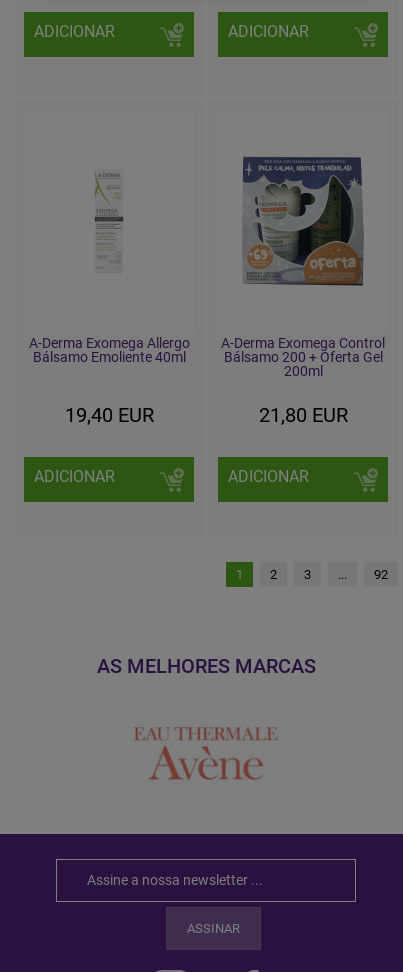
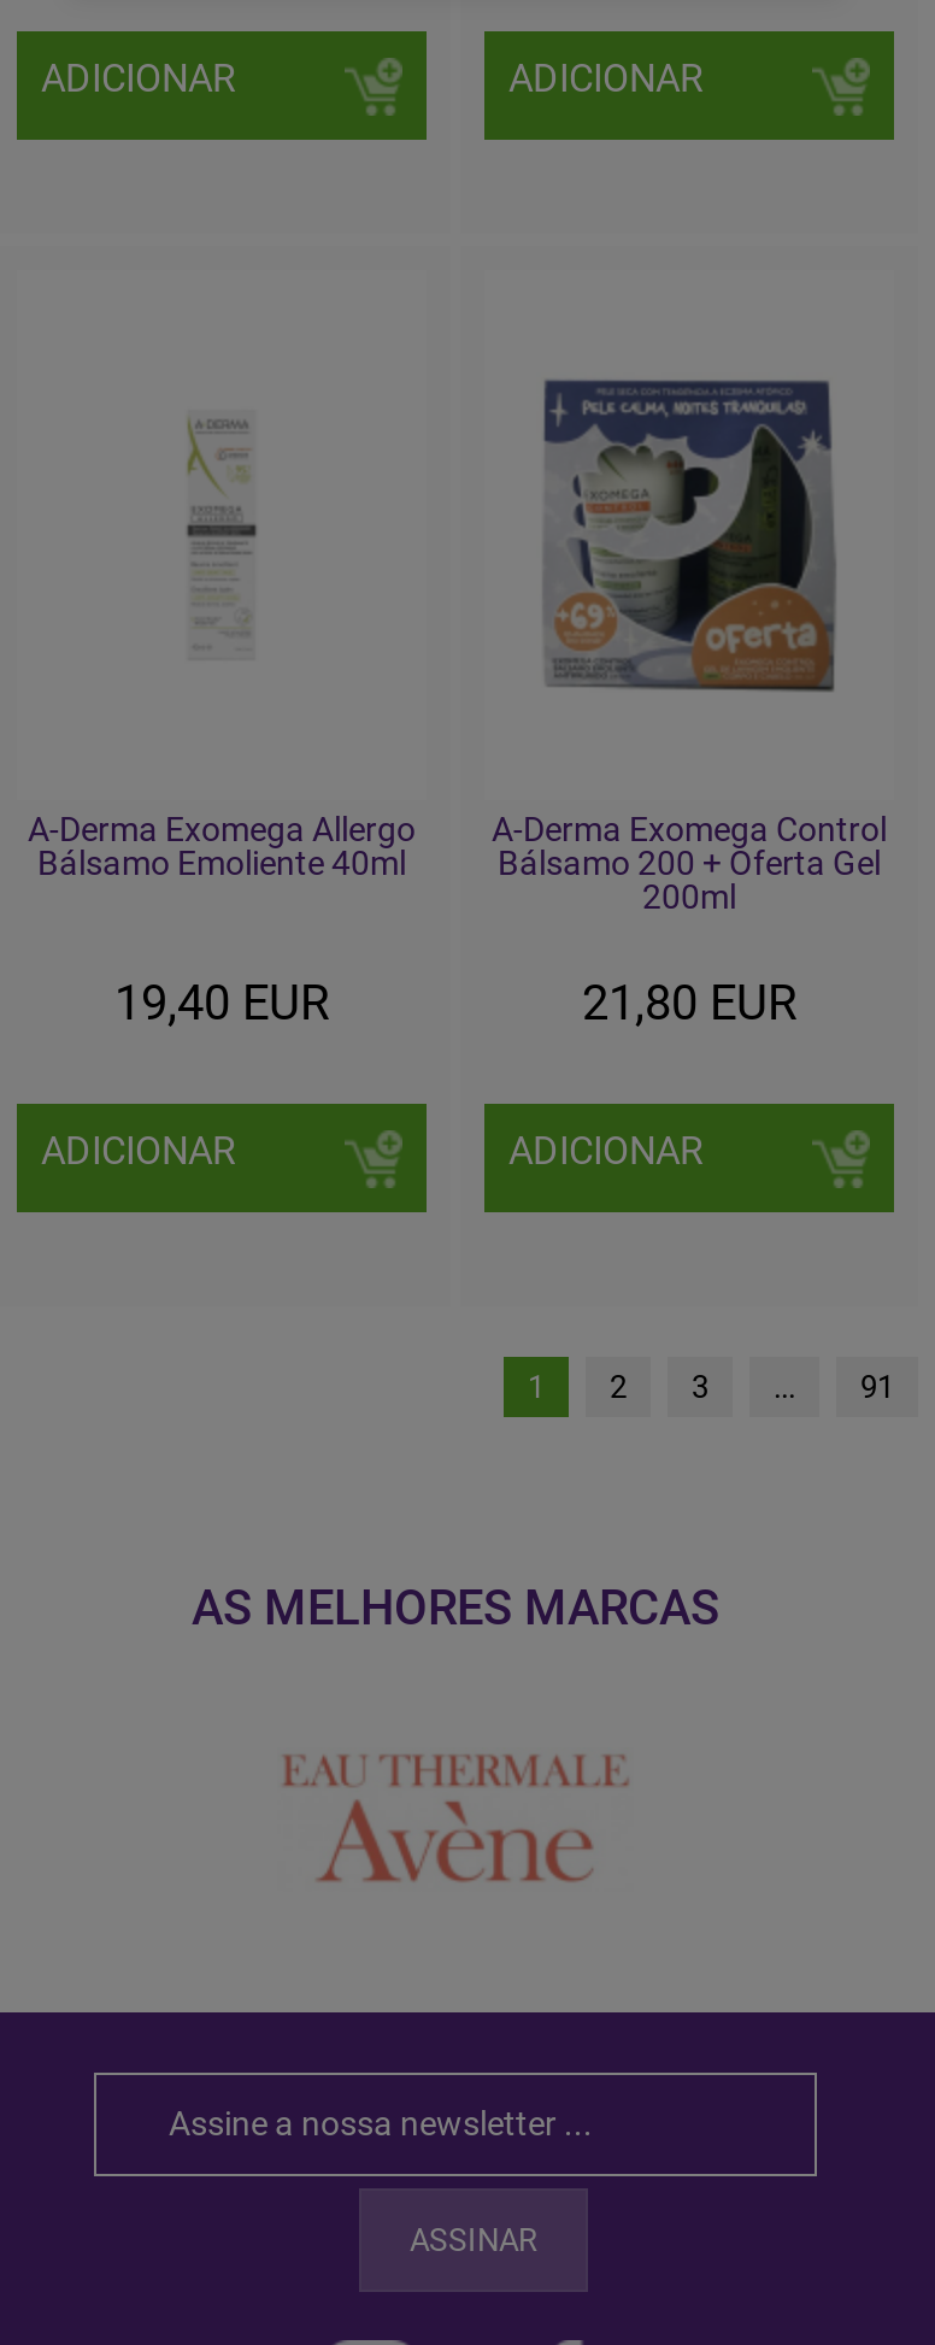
[374,567,388,582] 92 -> [860,1369,894,1405] 91

